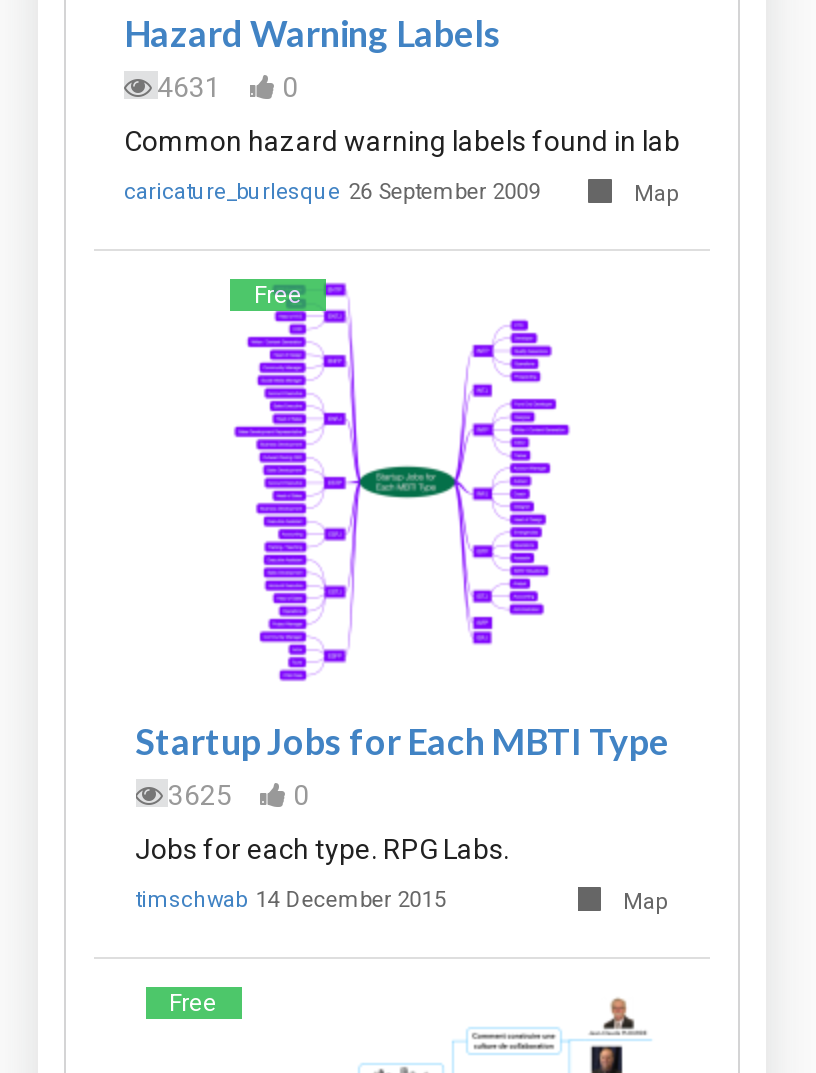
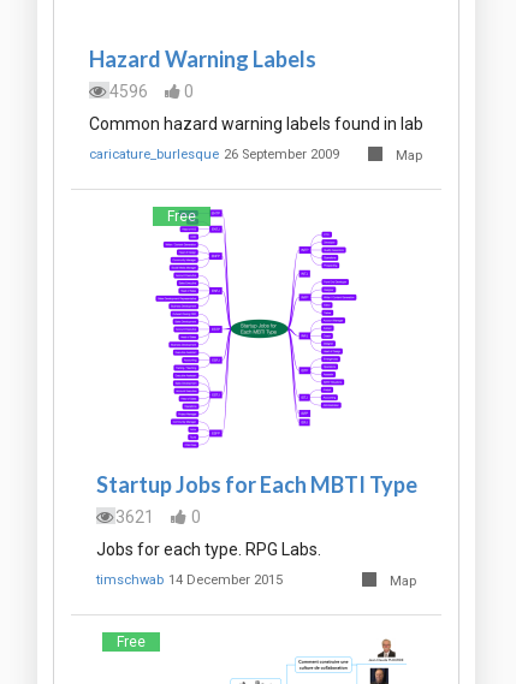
[157,70,298,102] 4631 0 -> [109,81,194,100] 4596 0
[168,778,309,810] 3625 0 -> [115,507,200,526] 3621 0

